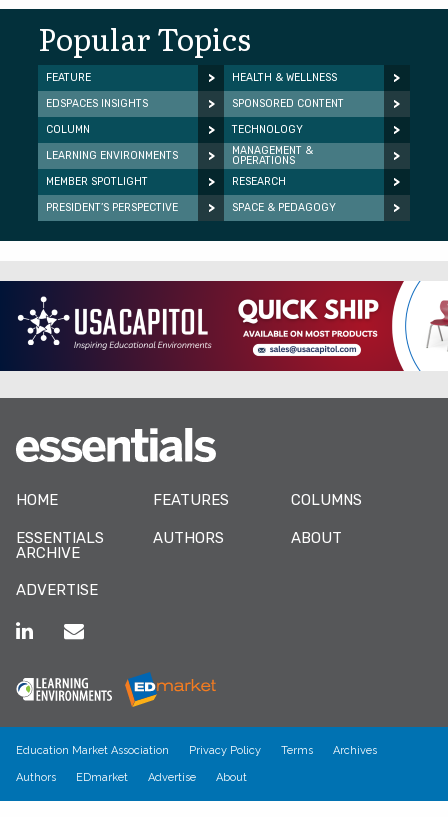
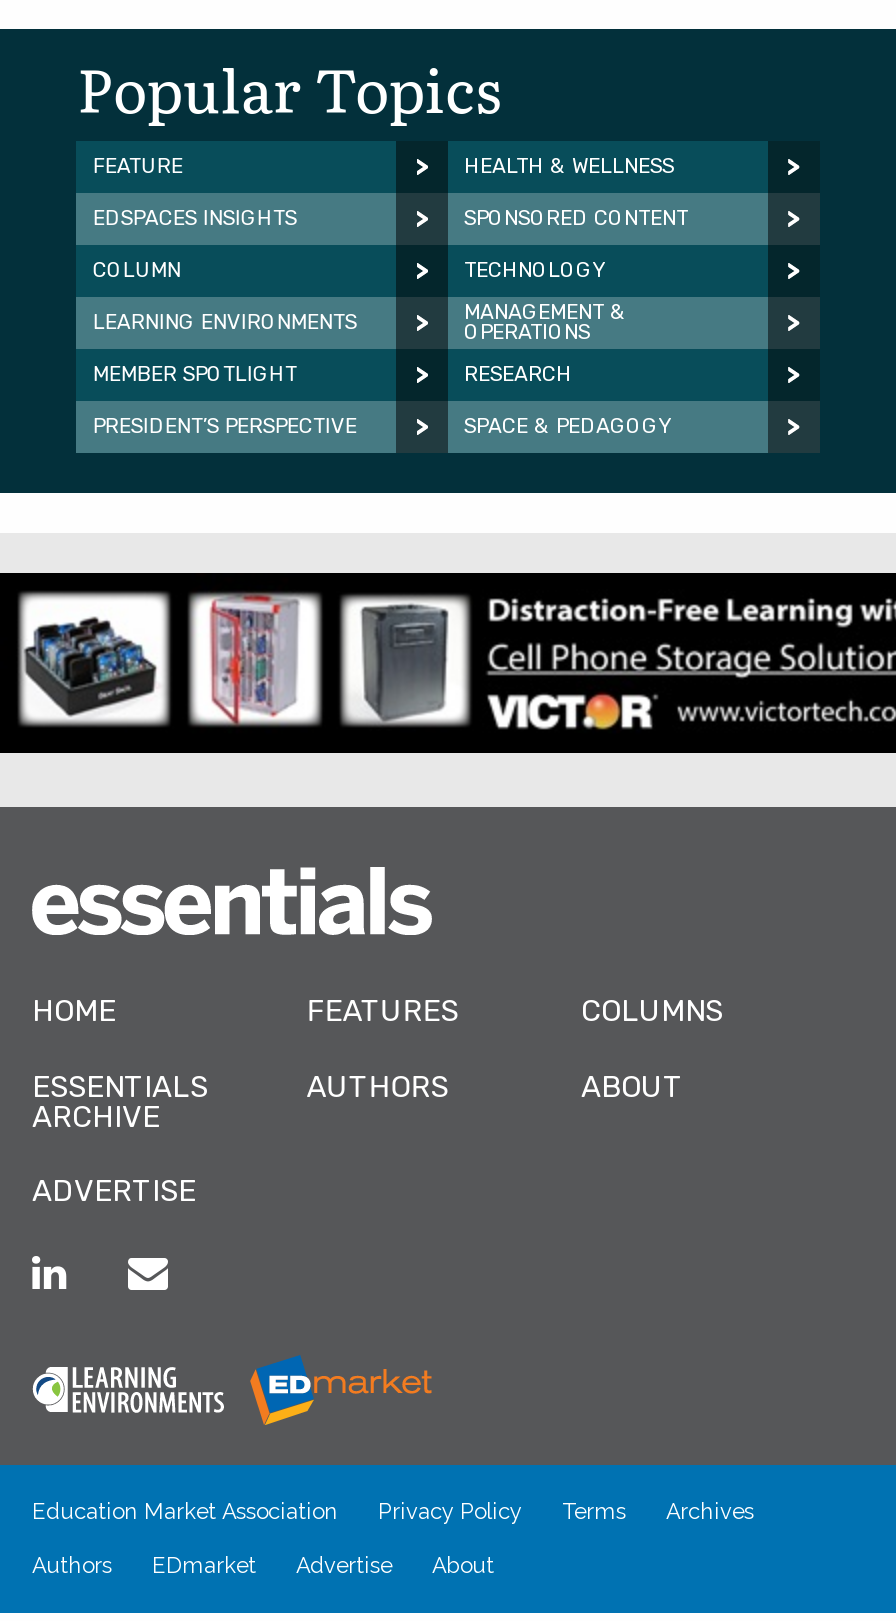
[3,280,445,372] [image] -> [6,571,890,755] [image]

